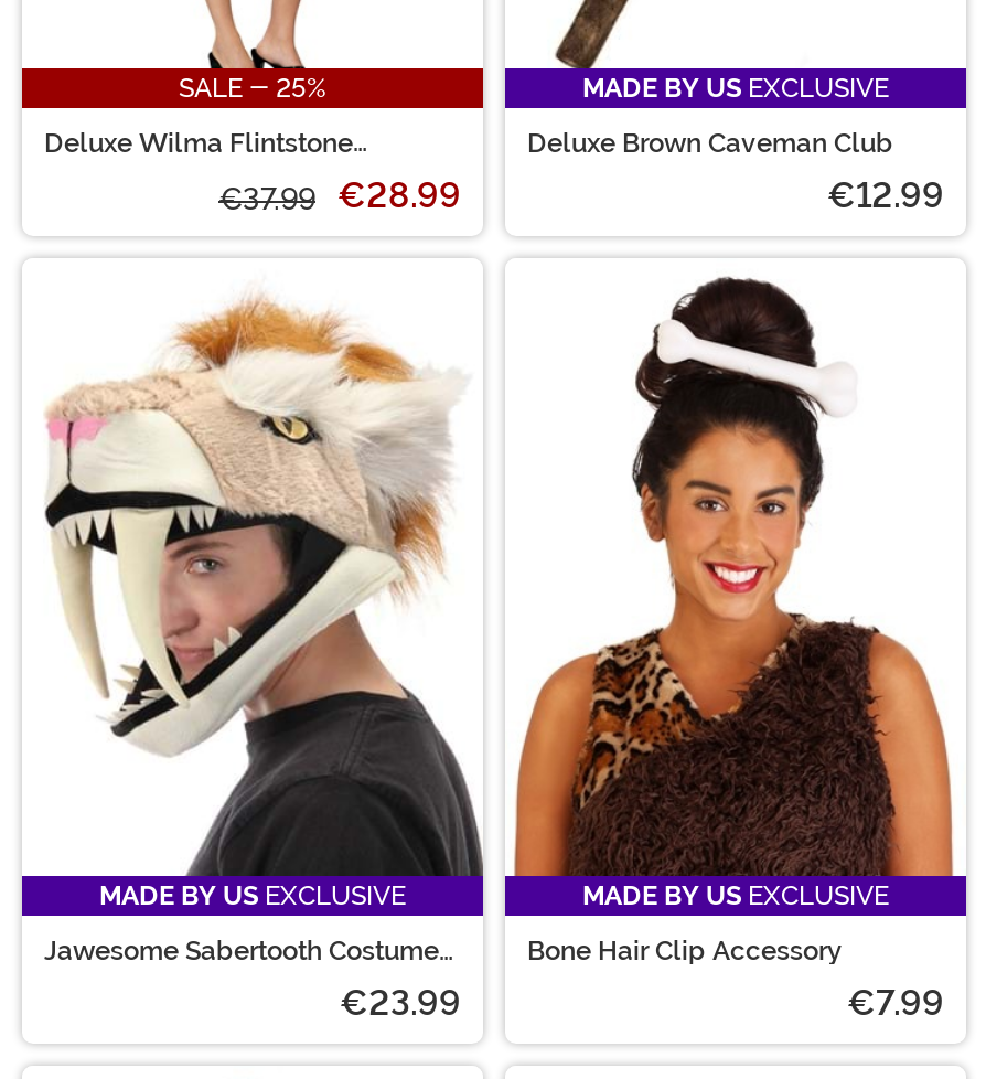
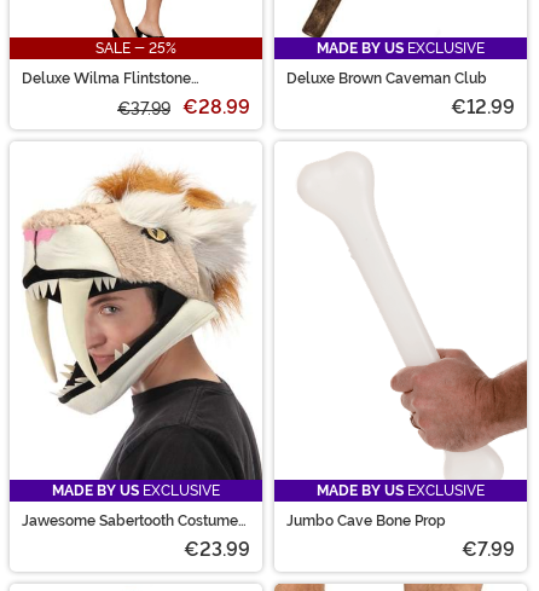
[512,276,966,967] [image] | Bone Hair Clip Accessory -> [279,152,528,529] [image] | Jumbo Cave Bone Prop

